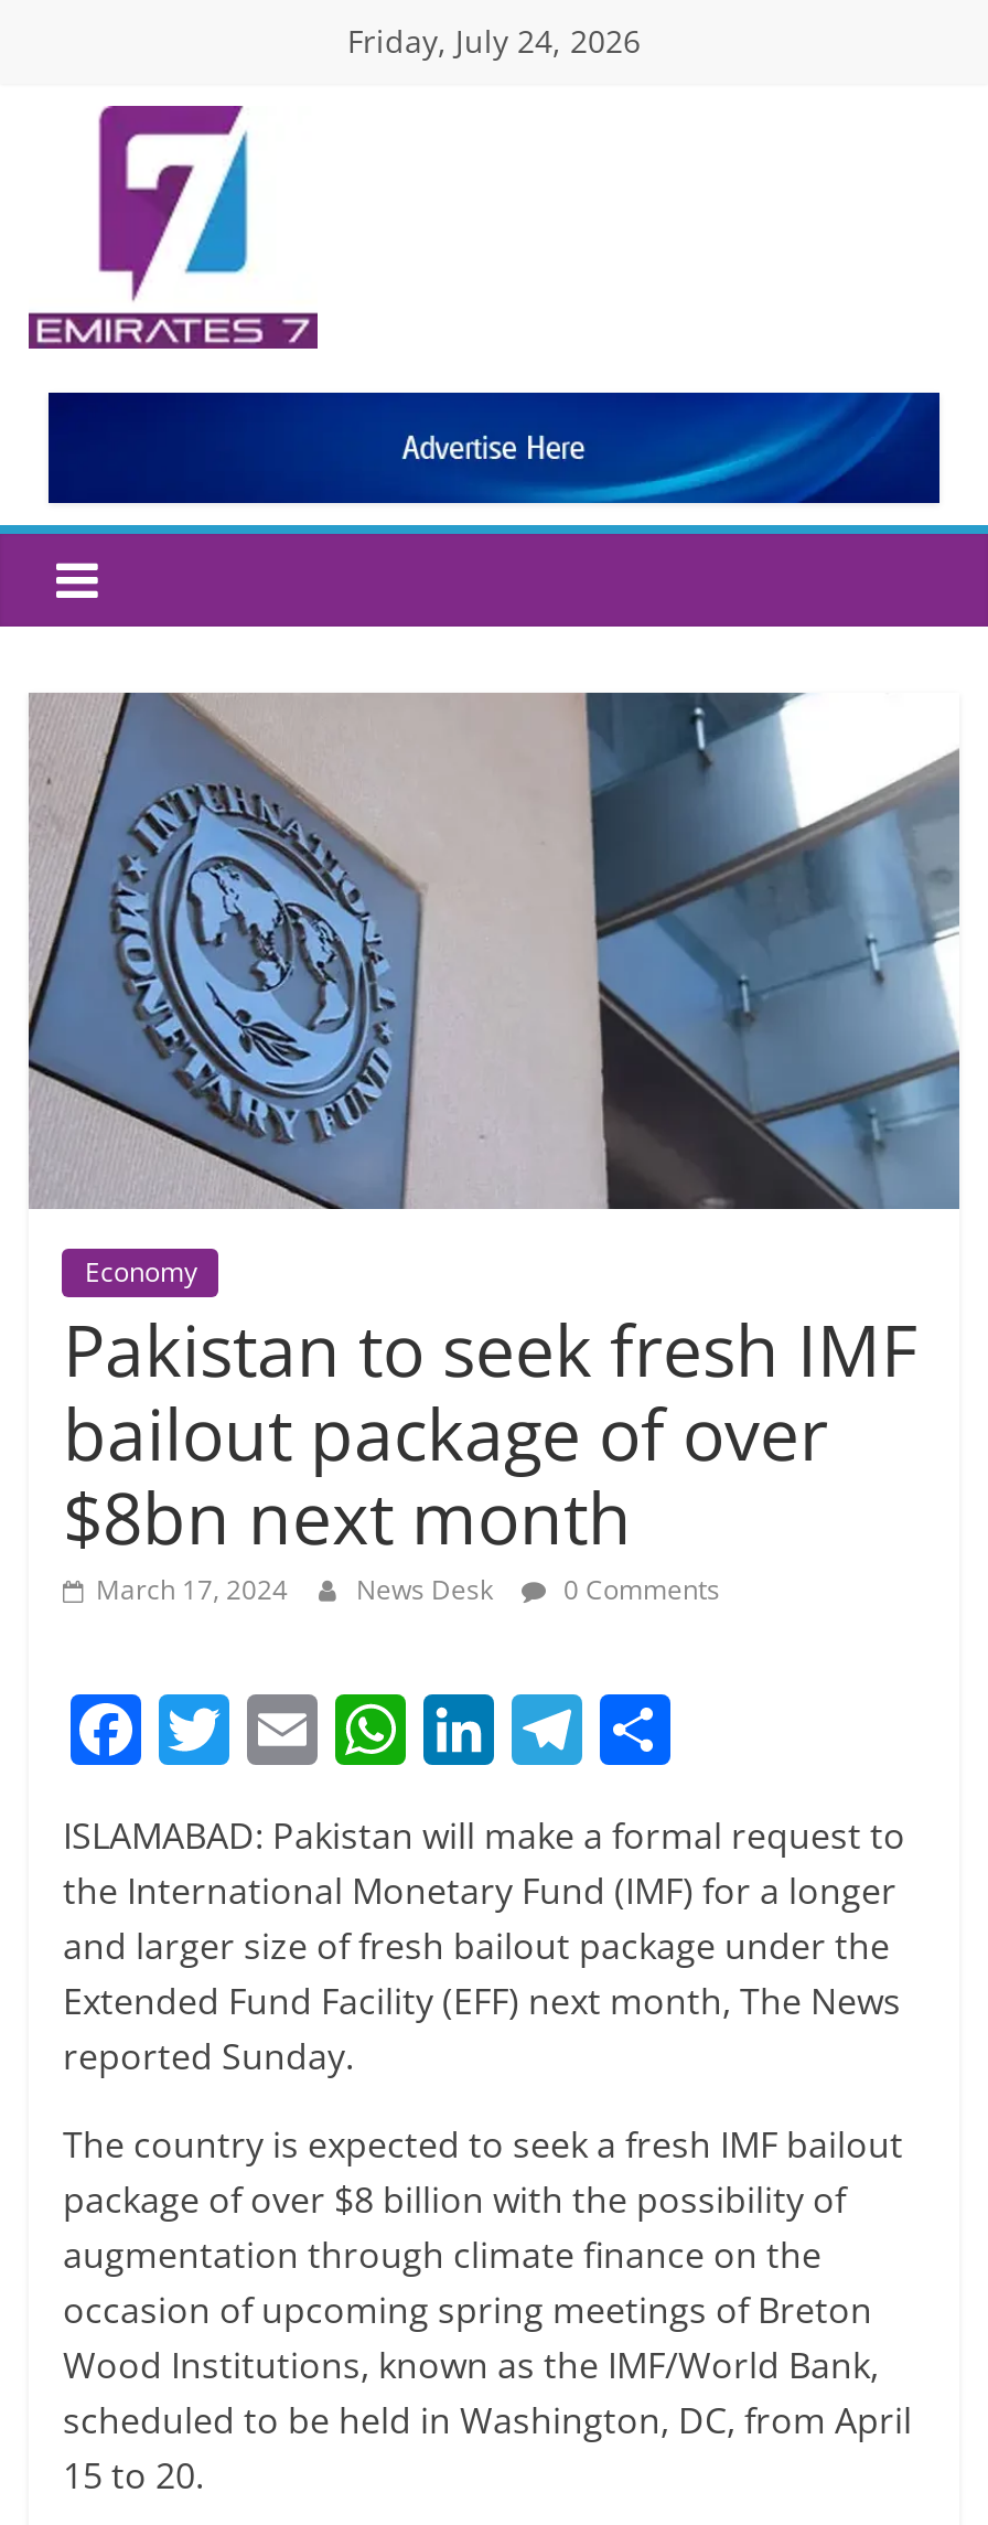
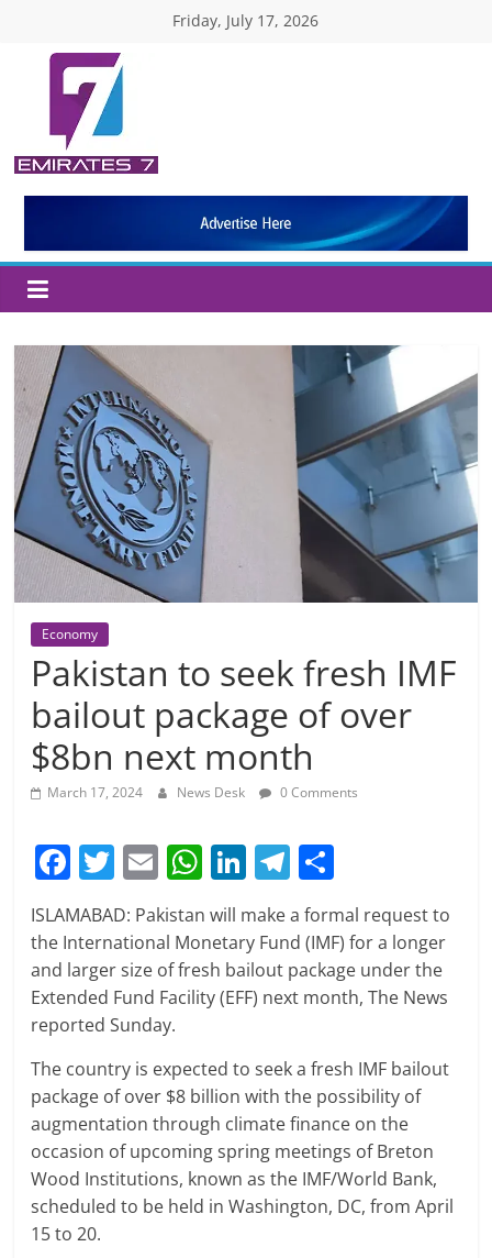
[347,20,641,62] Friday, July 24, 2026 -> [173,10,319,31] Friday, July 17, 2026

